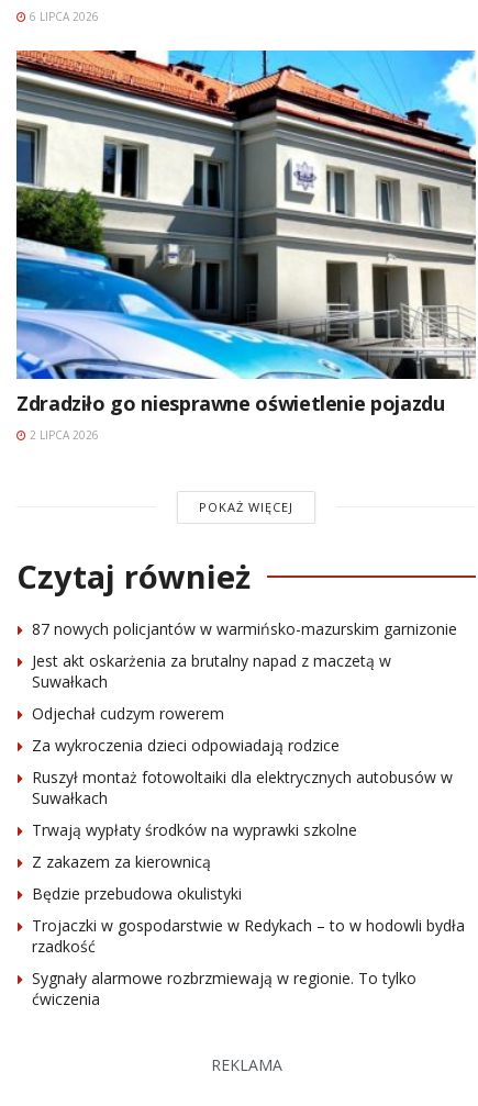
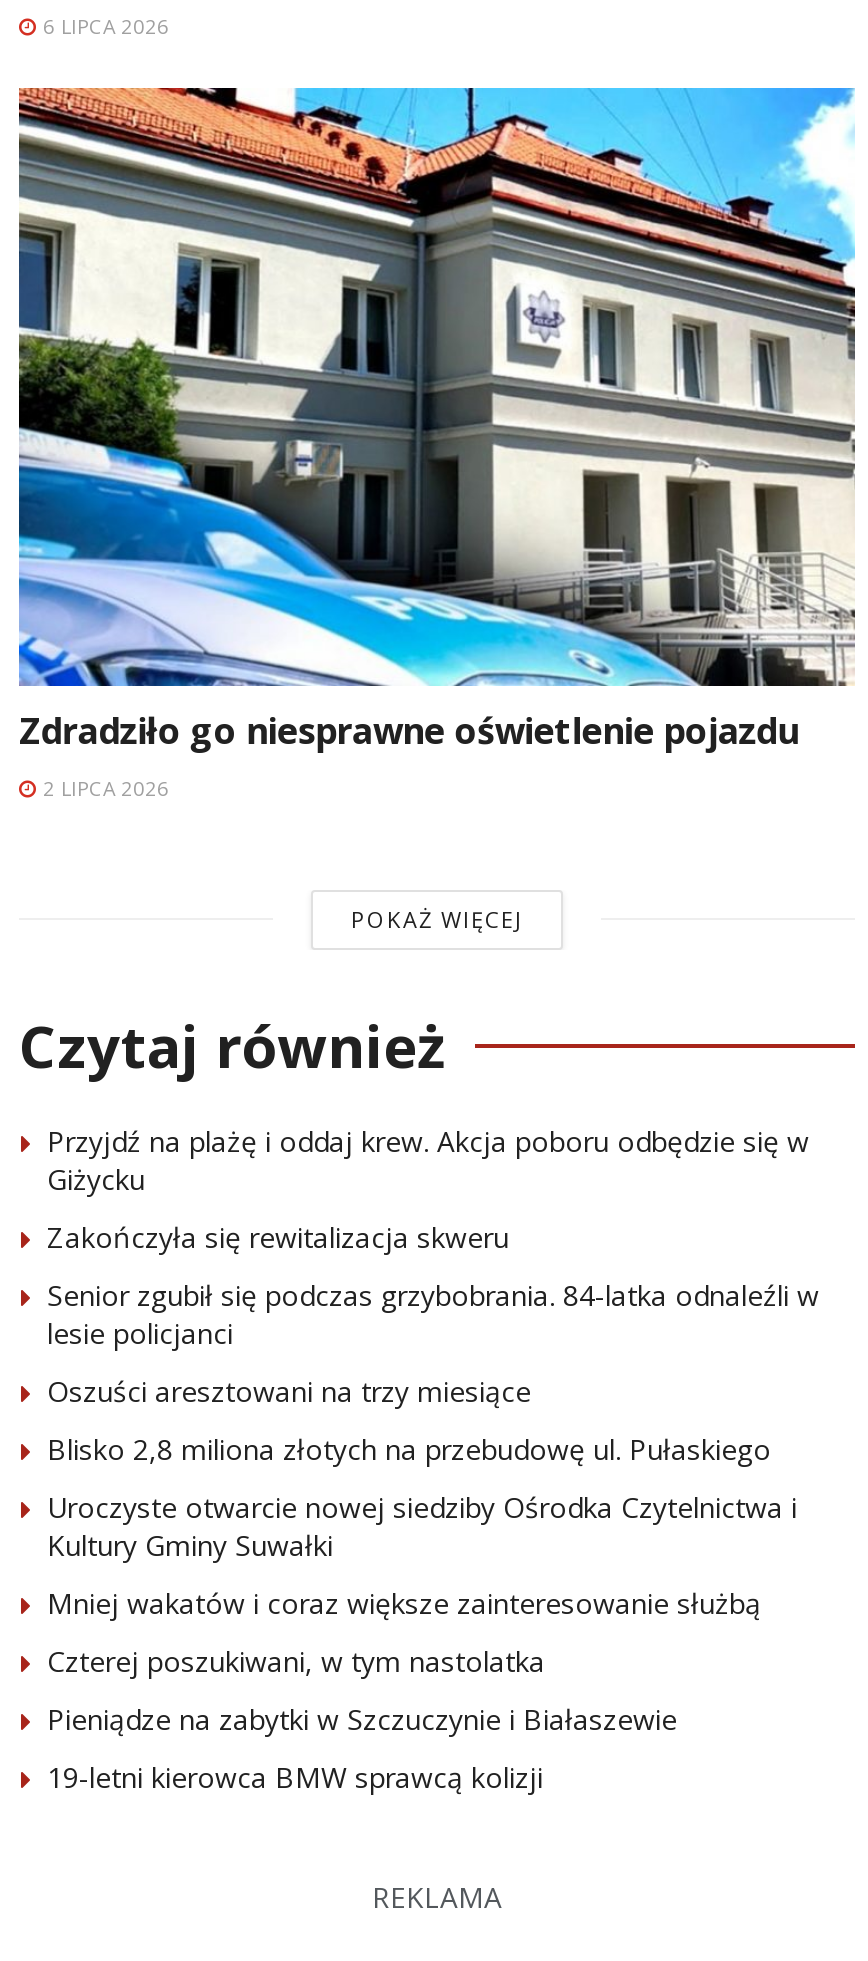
[32,618,457,639] 87 nowych policjantów w warmińsko-mazurskim garnizonie -> [47,1122,809,1198] Przyjdź na plażę i oddaj krew. Akcja poboru odbędzie się w | Giżycku
[32,650,391,692] Jest akt oskarżenia za brutalny napad z maczetą w | Suwałkach -> [47,1218,509,1256] Zakończyła się rewitalizacja skweru
[32,703,224,724] Odjechał cudzym rowerem -> [47,1276,819,1352] Senior zgubił się podczas grzybobrania. 84-latka odnaleźli w | lesie policjanci
[32,735,340,755] Za wykroczenia dzieci odpowiadają rodzice -> [47,1372,531,1410] Oszuści aresztowani na trzy miesiące
[32,766,453,808] Ruszył montaż fotowoltaiki dla elektrycznych autobusów w | Suwałkach -> [47,1430,771,1468] Blisko 2,8 miliona złotych na przebudowę ul. Pułaskiego
[32,819,357,840] Trwają wypłaty środków na wyprawki szkolne -> [47,1488,797,1564] Uroczyste otwarcie nowej siedziby Ośrodka Czytelnictwa i | Kultury Gminy Suwałki
[32,851,211,872] Z zakazem za kierownicą -> [47,1584,761,1622] Mniej wakatów i coraz większe zainteresowanie służbą
[32,883,242,904] Będzie przebudowa okulistyki -> [47,1642,545,1680] Czterej poszukiwani, w tym nastolatka
[32,915,465,956] Trojaczki w gospodarstwie w Redykach – to w hodowli bydła | rzadkość -> [47,1700,677,1738] Pieniądze na zabytki w Szczuczynie i Białaszewie
[32,967,416,1009] Sygnały alarmowe rozbrzmiewają w regionie. To tylko | ćwiczenia -> [47,1758,543,1796] 19-letni kierowca BMW sprawcą kolizji

